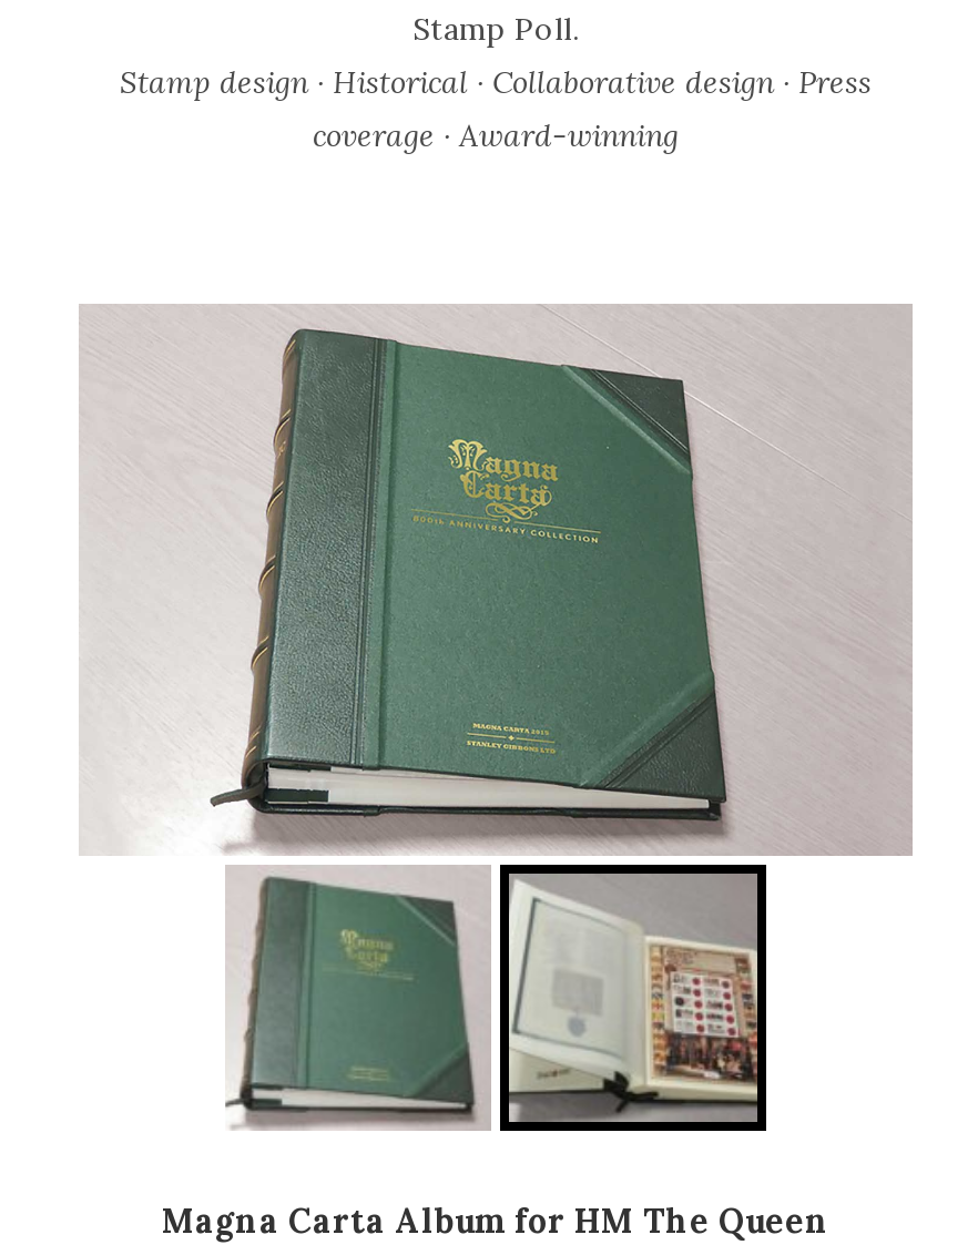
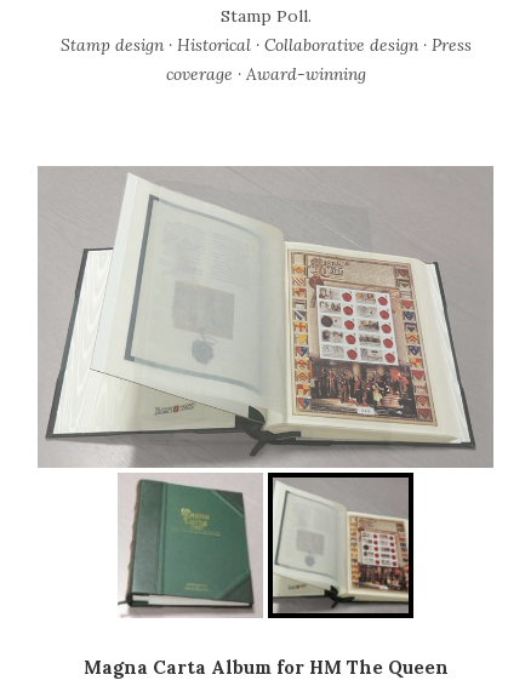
[83,308,908,854] [image] -> [39,167,492,468] [image]

